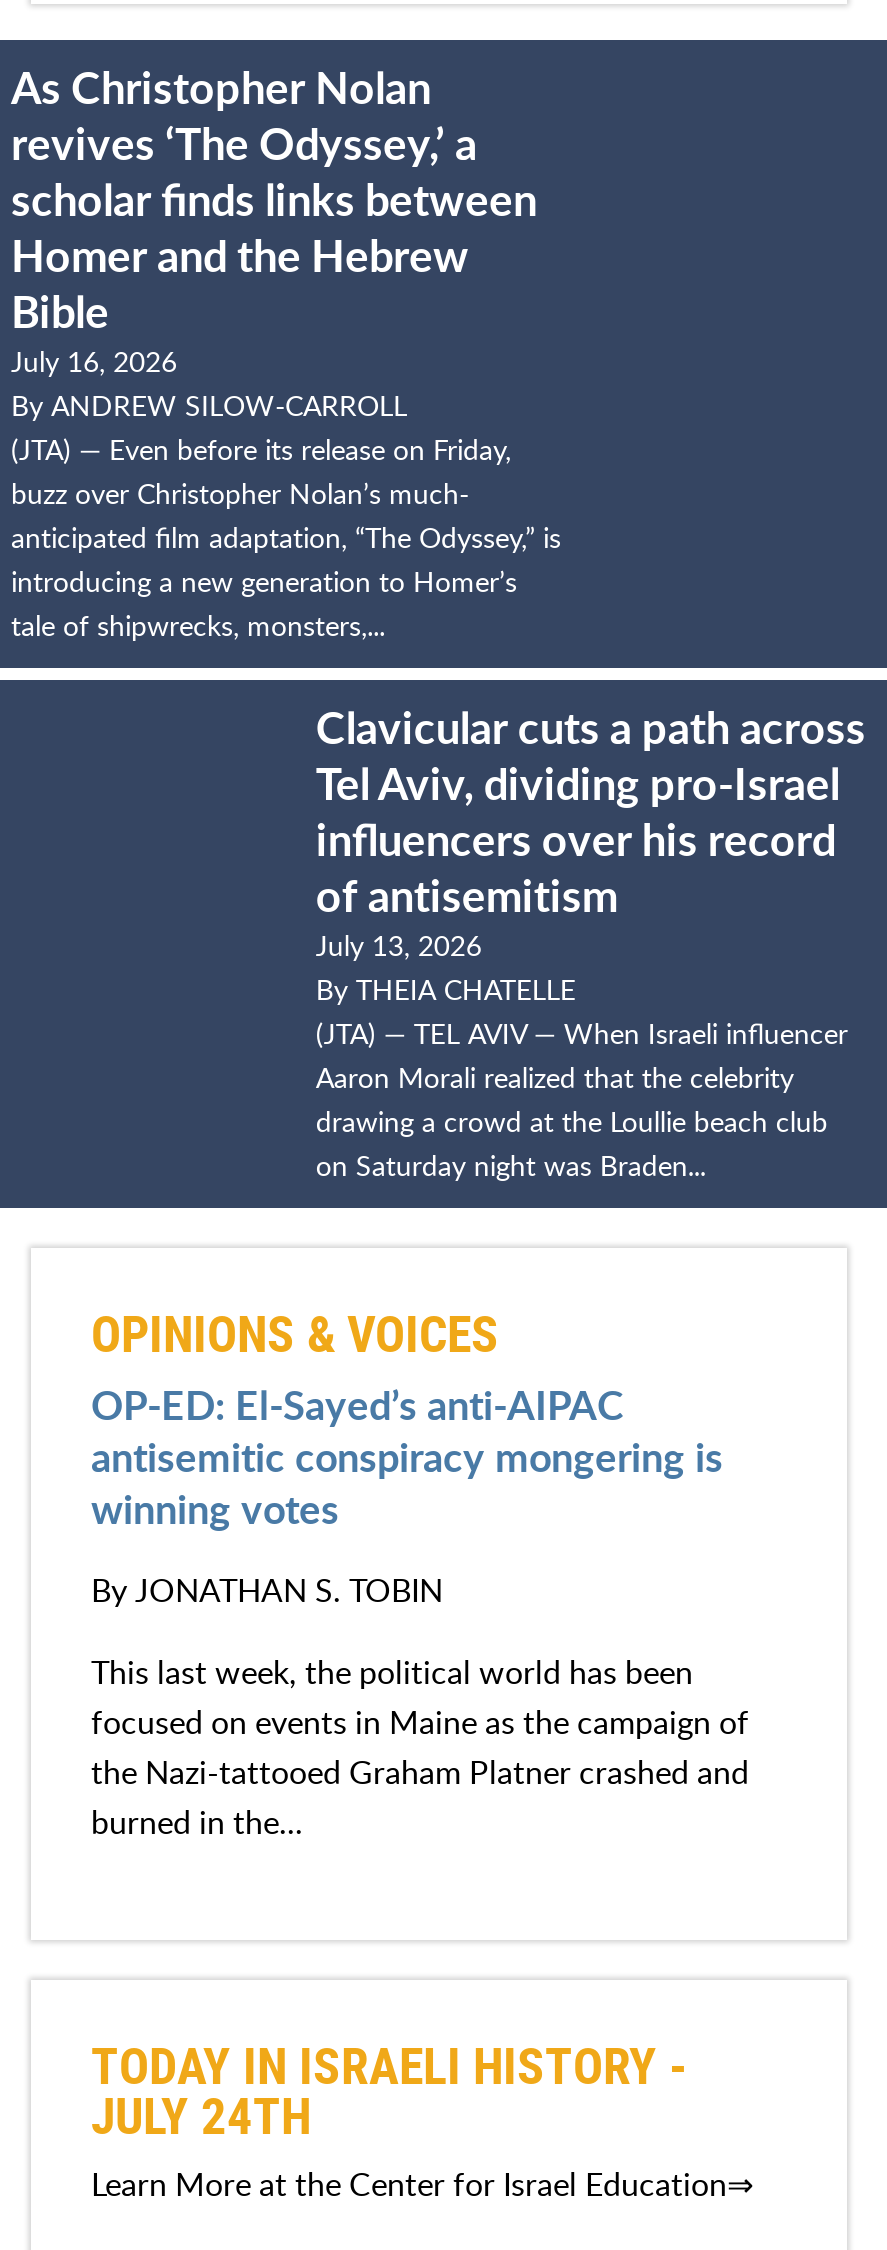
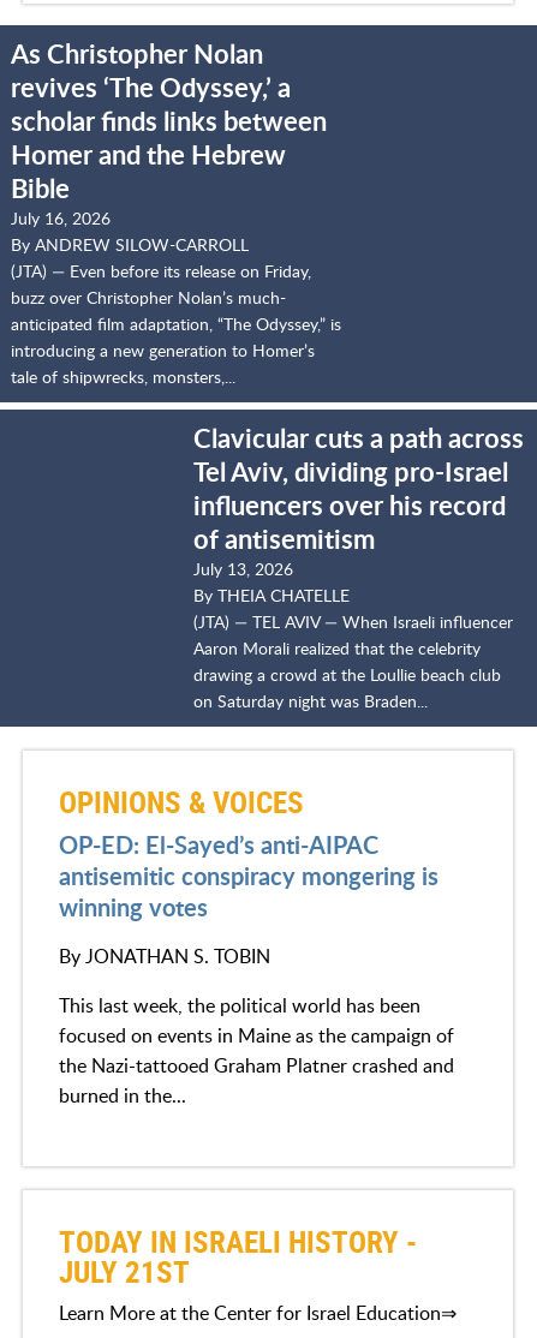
[91,2083,311,2149] JULY 24TH -> [59,1252,190,1292] JULY 21ST

